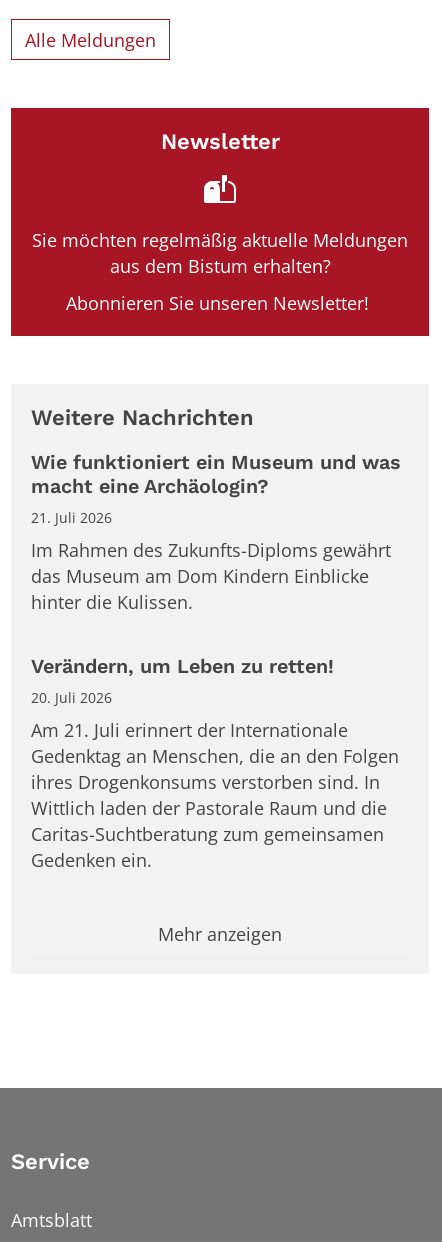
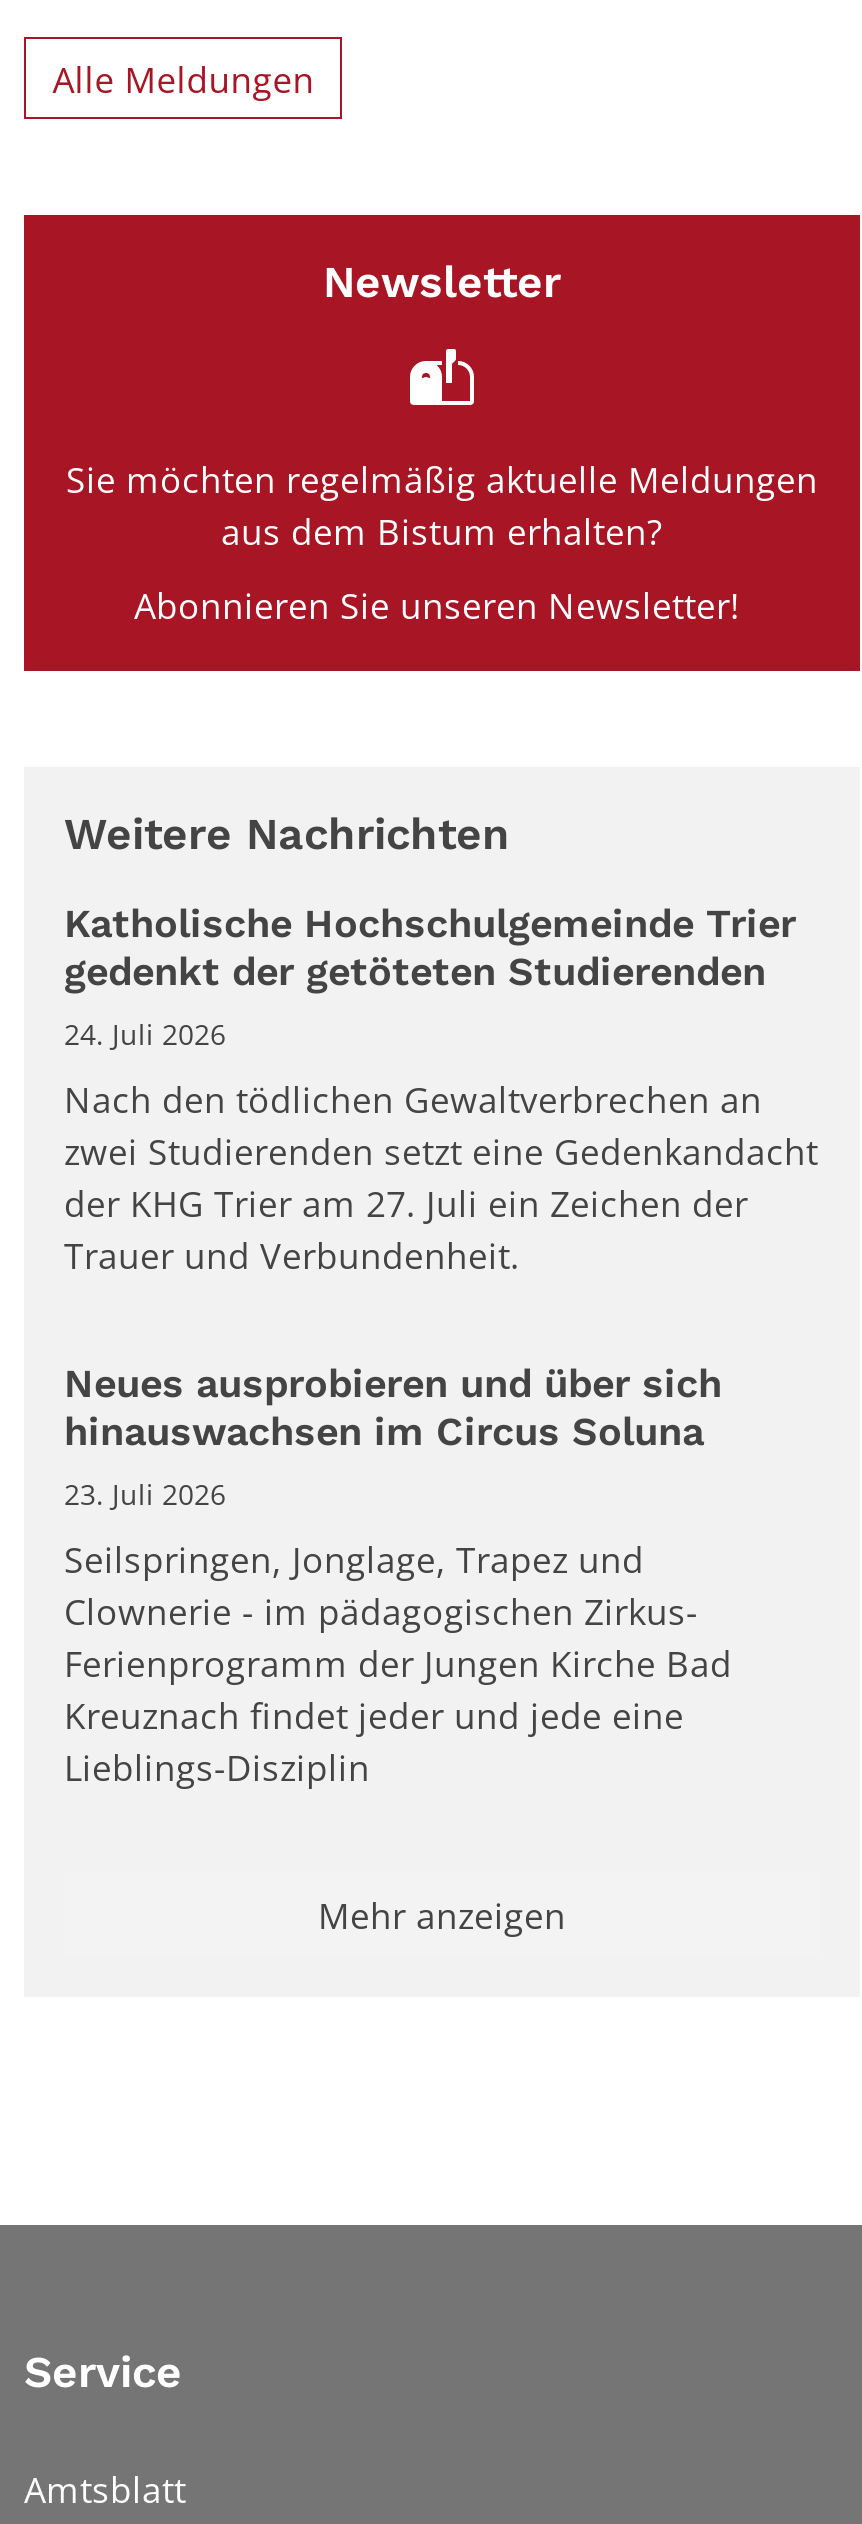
[31,451,401,527] Wie funktioniert ein Museum und was | macht eine Archäologin? | 21. Juli 2026 -> [64,901,796,1053] Katholische Hochschulgemeinde Trier | gedenkt der getöteten Studierenden | 24. Juli 2026
[31,538,391,614] Im Rahmen des Zukunfts-Diploms gewährt | das Museum am Dom Kindern Einblicke | hinter die Kulissen. -> [64,1075,818,1279] Nach den tödlichen Gewaltverbrechen an | zwei Studierenden setzt eine Gedenkandacht | der KHG Trier am 27. Juli ein Zeichen der | Trauer und Verbundenheit.
[31,655,340,707] Verändern, um Leben zu retten! | 20. Juli 2026 -> [64,1361,722,1513] Neues ausprobieren und über sich | hinauswachsen im Circus Soluna | 23. Juli 2026
[31,718,399,872] Am 21. Juli erinnert der Internationale | Gedenktag an Menschen, die an den Folgen | ihres Drogenkonsums verstorben sind. In | Wittlich laden der Pastorale Raum und die | Caritas-Suchtberatung zum gemeinsamen | Gedenken ein. -> [64,1535,732,1791] Seilspringen, Jonglage, Trapez und | Clownerie - im pädagogischen Zirkus- | Ferienprogramm der Jungen Kirche Bad | Kreuznach findet jeder und jede eine | Lieblings-Disziplin

